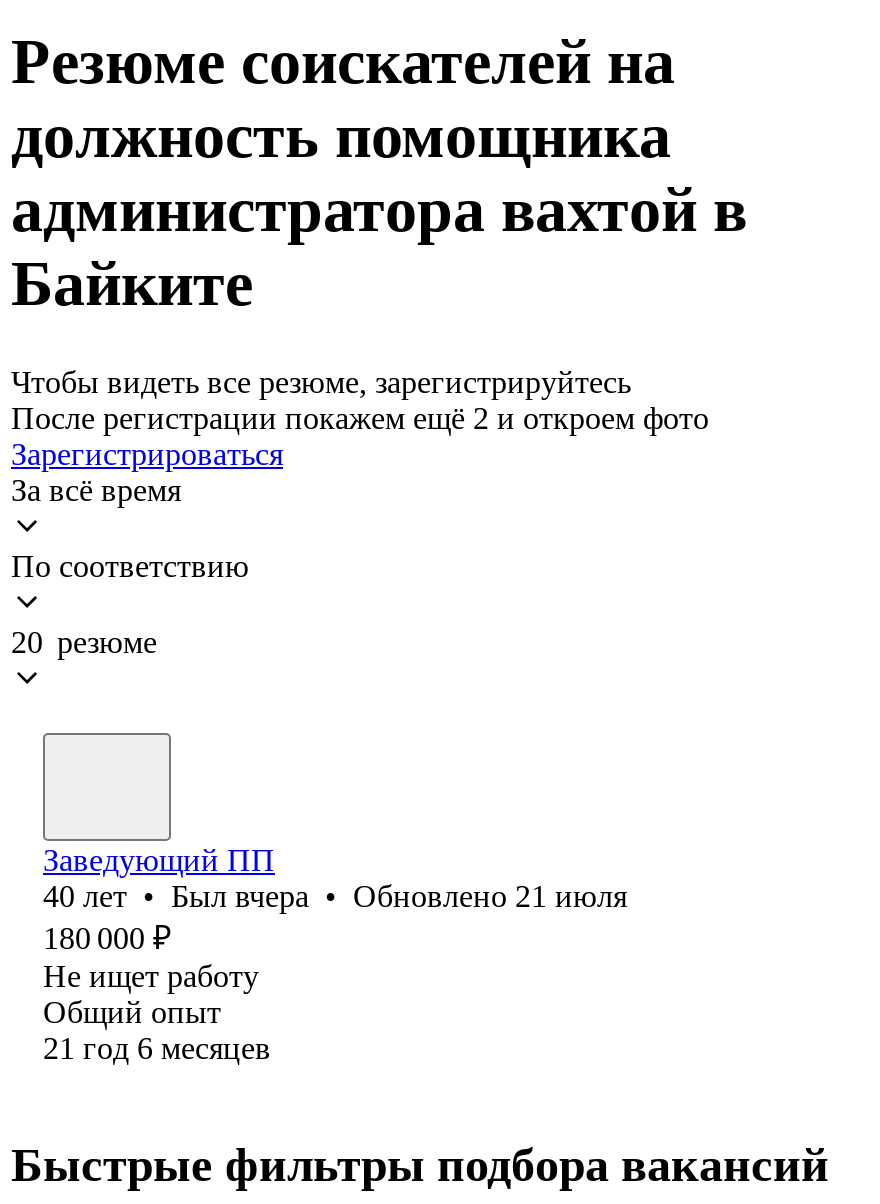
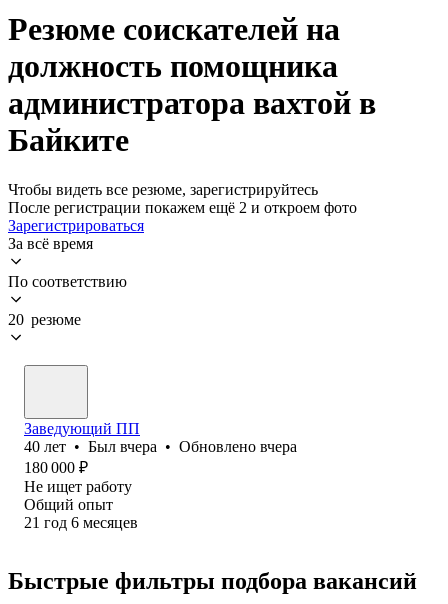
[43,879,627,913] 40 лет • Был вчера • Обновлено 21 июля -> [24,438,297,455] 40 лет • Был вчера • Обновлено вчера

